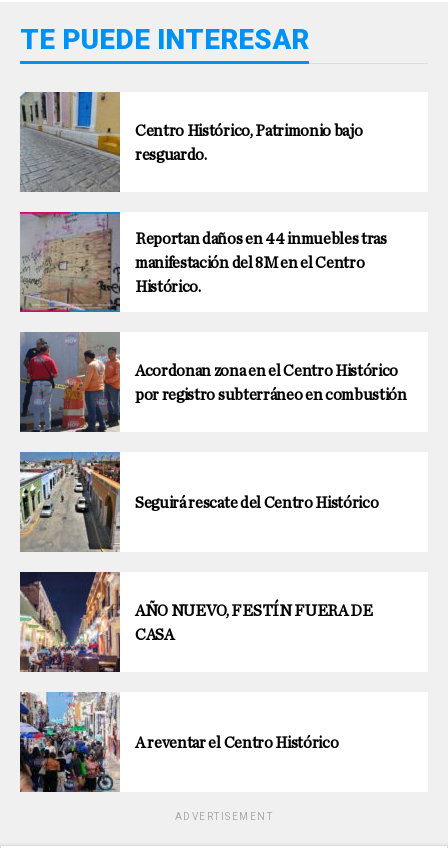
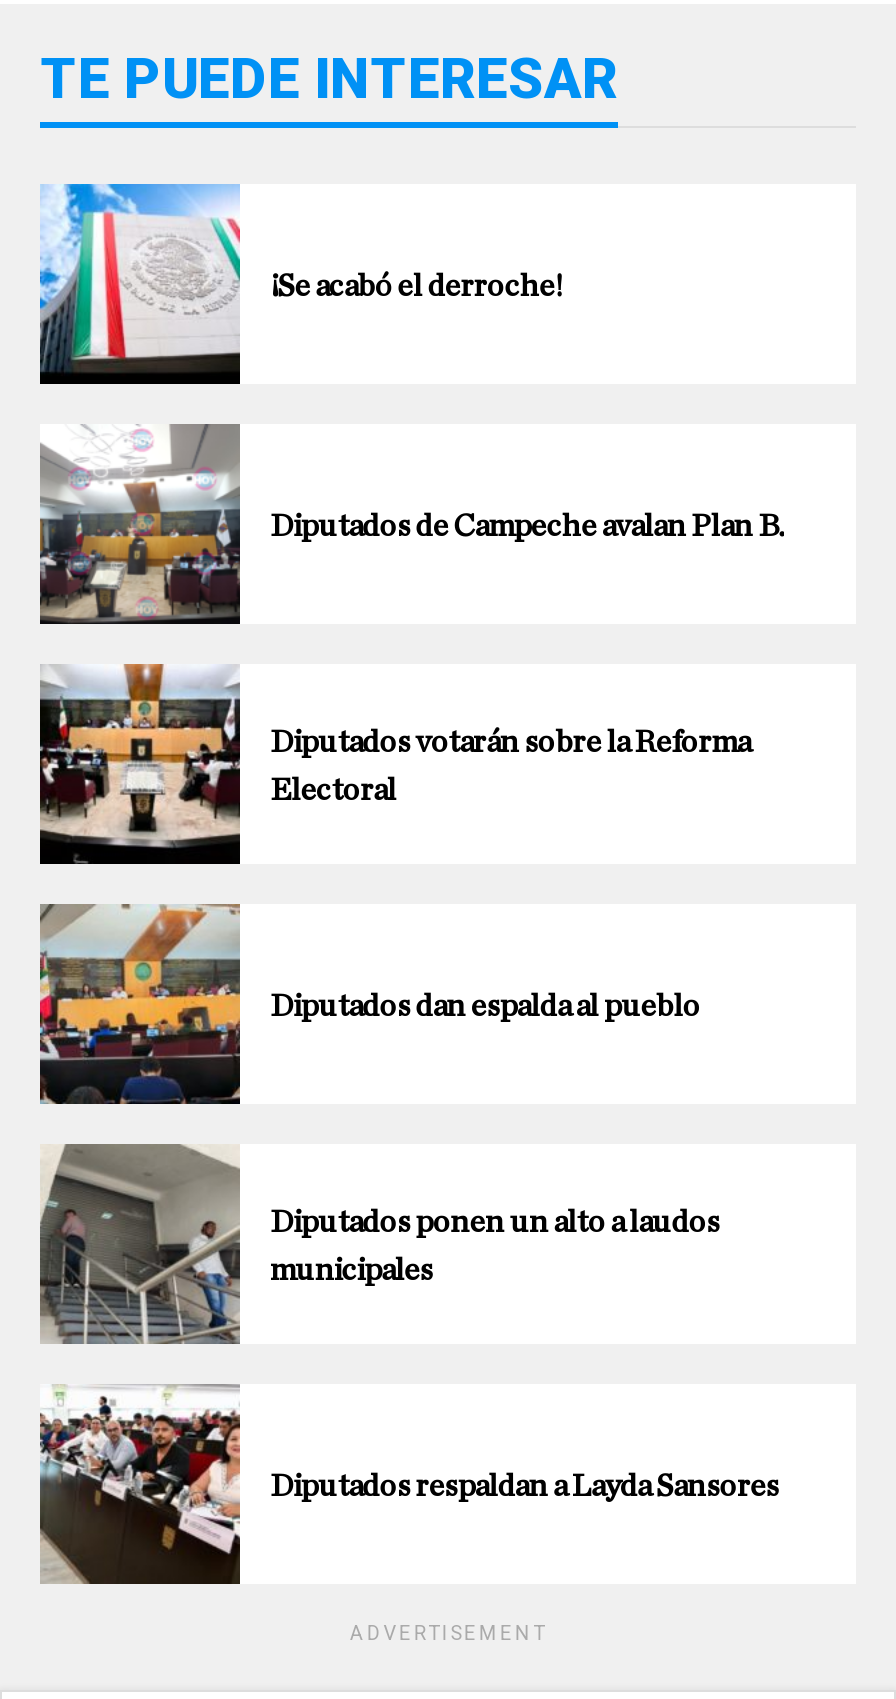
[19,91,362,191] [image] | Centro Histórico, Patrimonio bajo | resguardo. -> [38,182,564,384] [image] | ¡Se acabó el derroche!
[19,211,387,313] [image] | Reportan daños en 44 inmuebles tras | manifestación del 8M en el Centro | Histórico. -> [40,422,783,626] [image] | Diputados de Campeche avalan Plan B.
[19,331,407,433] [image] | Acordonan zona en el Centro Histórico | por registro subterráneo en combustión -> [38,664,750,866] [image] | Diputados votarán sobre la Reforma | Electoral
[19,451,378,553] [image] | Seguirá rescate del Centro Histórico -> [38,902,700,1106] [image] | Diputados dan espalda al pueblo
[19,571,373,672] [image] | AÑO NUEVO, FESTÍN FUERA DE | CASA -> [38,1144,720,1344] [image] | Diputados ponen un alto a laudos | municipales
[19,692,338,793] [image] | A reventar el Centro Histórico -> [38,1384,779,1586] [image] | Diputados respaldan a Layda Sansores

